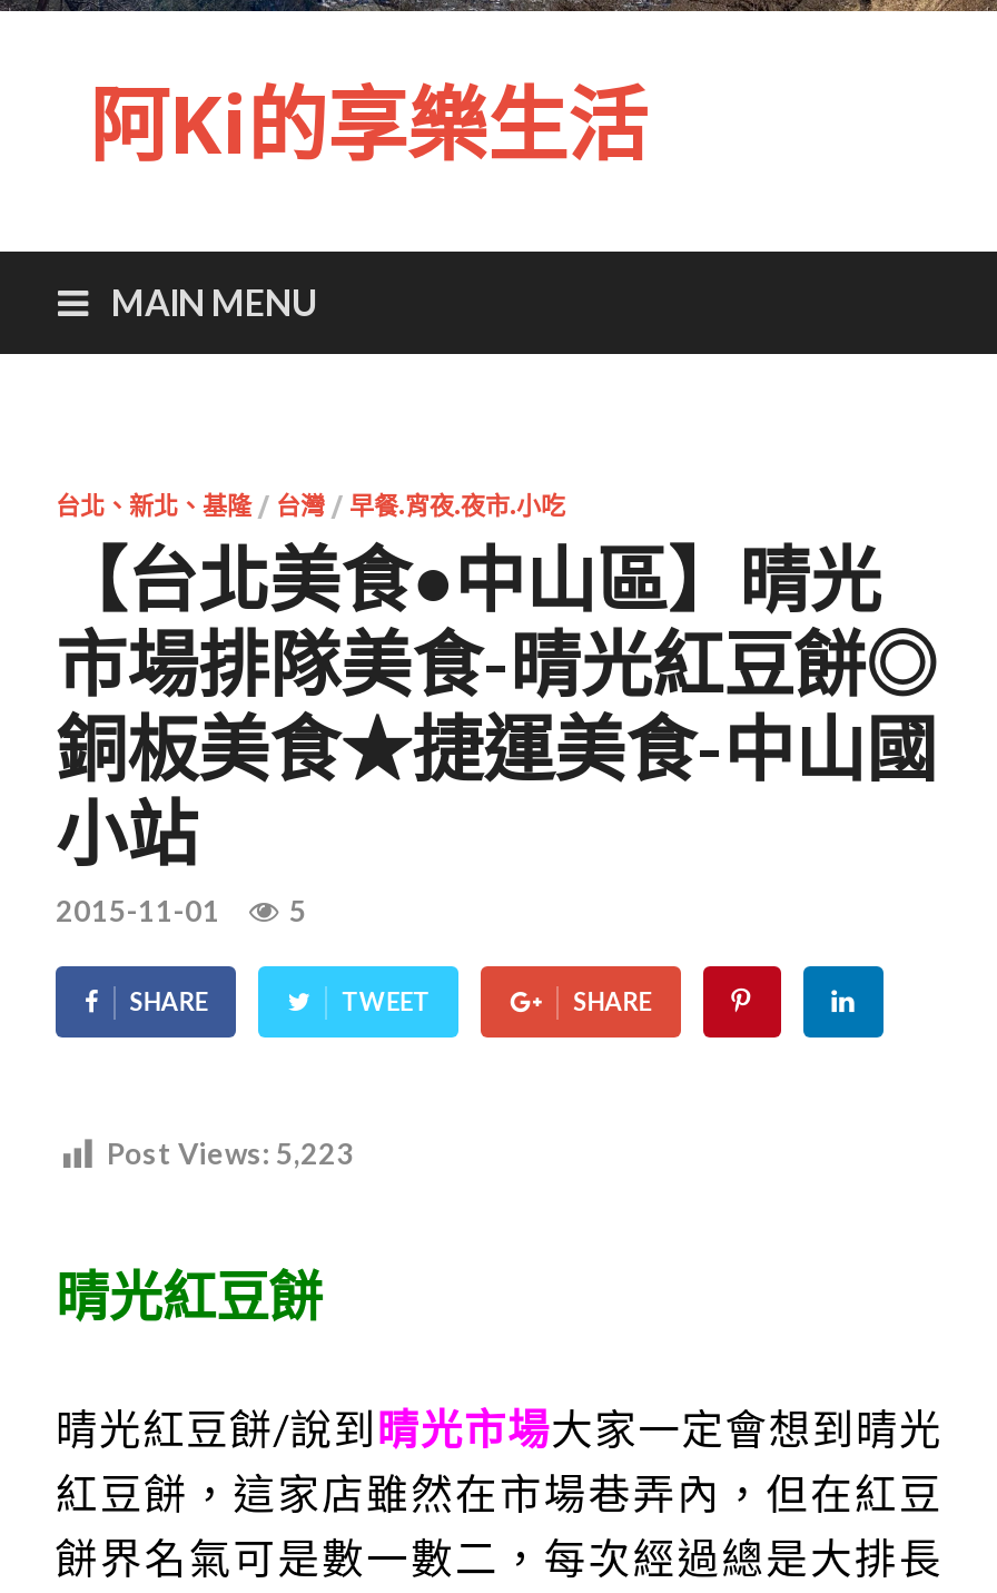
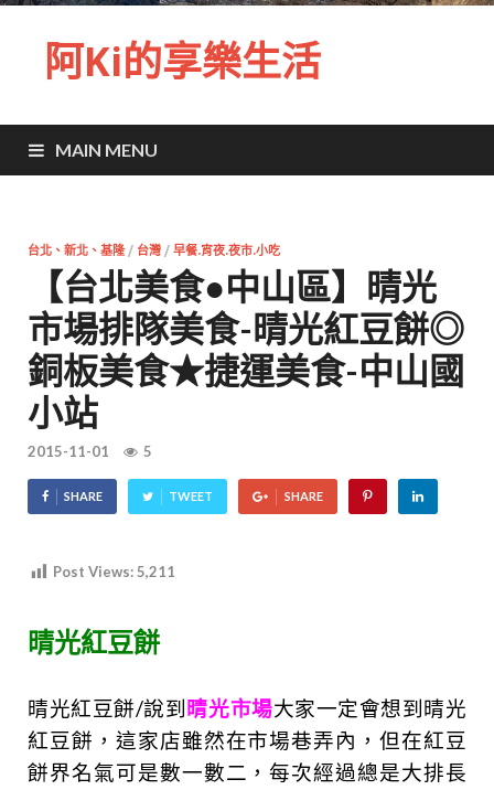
[107,1135,354,1171] Post Views: 5,223 -> [53,563,175,580] Post Views: 5,211

